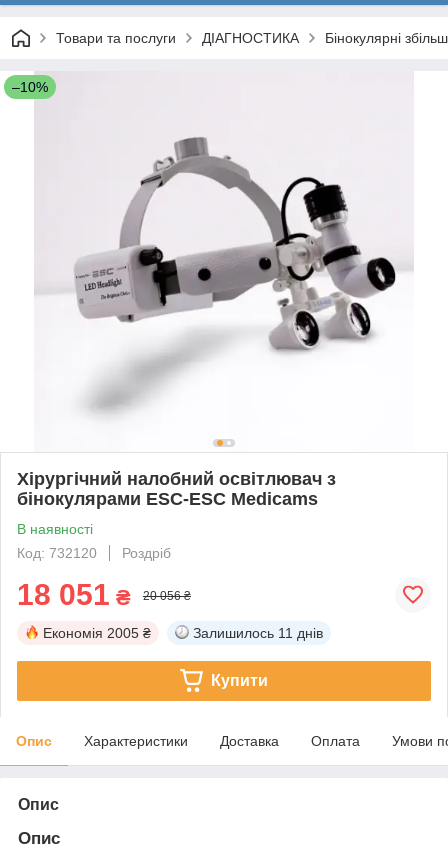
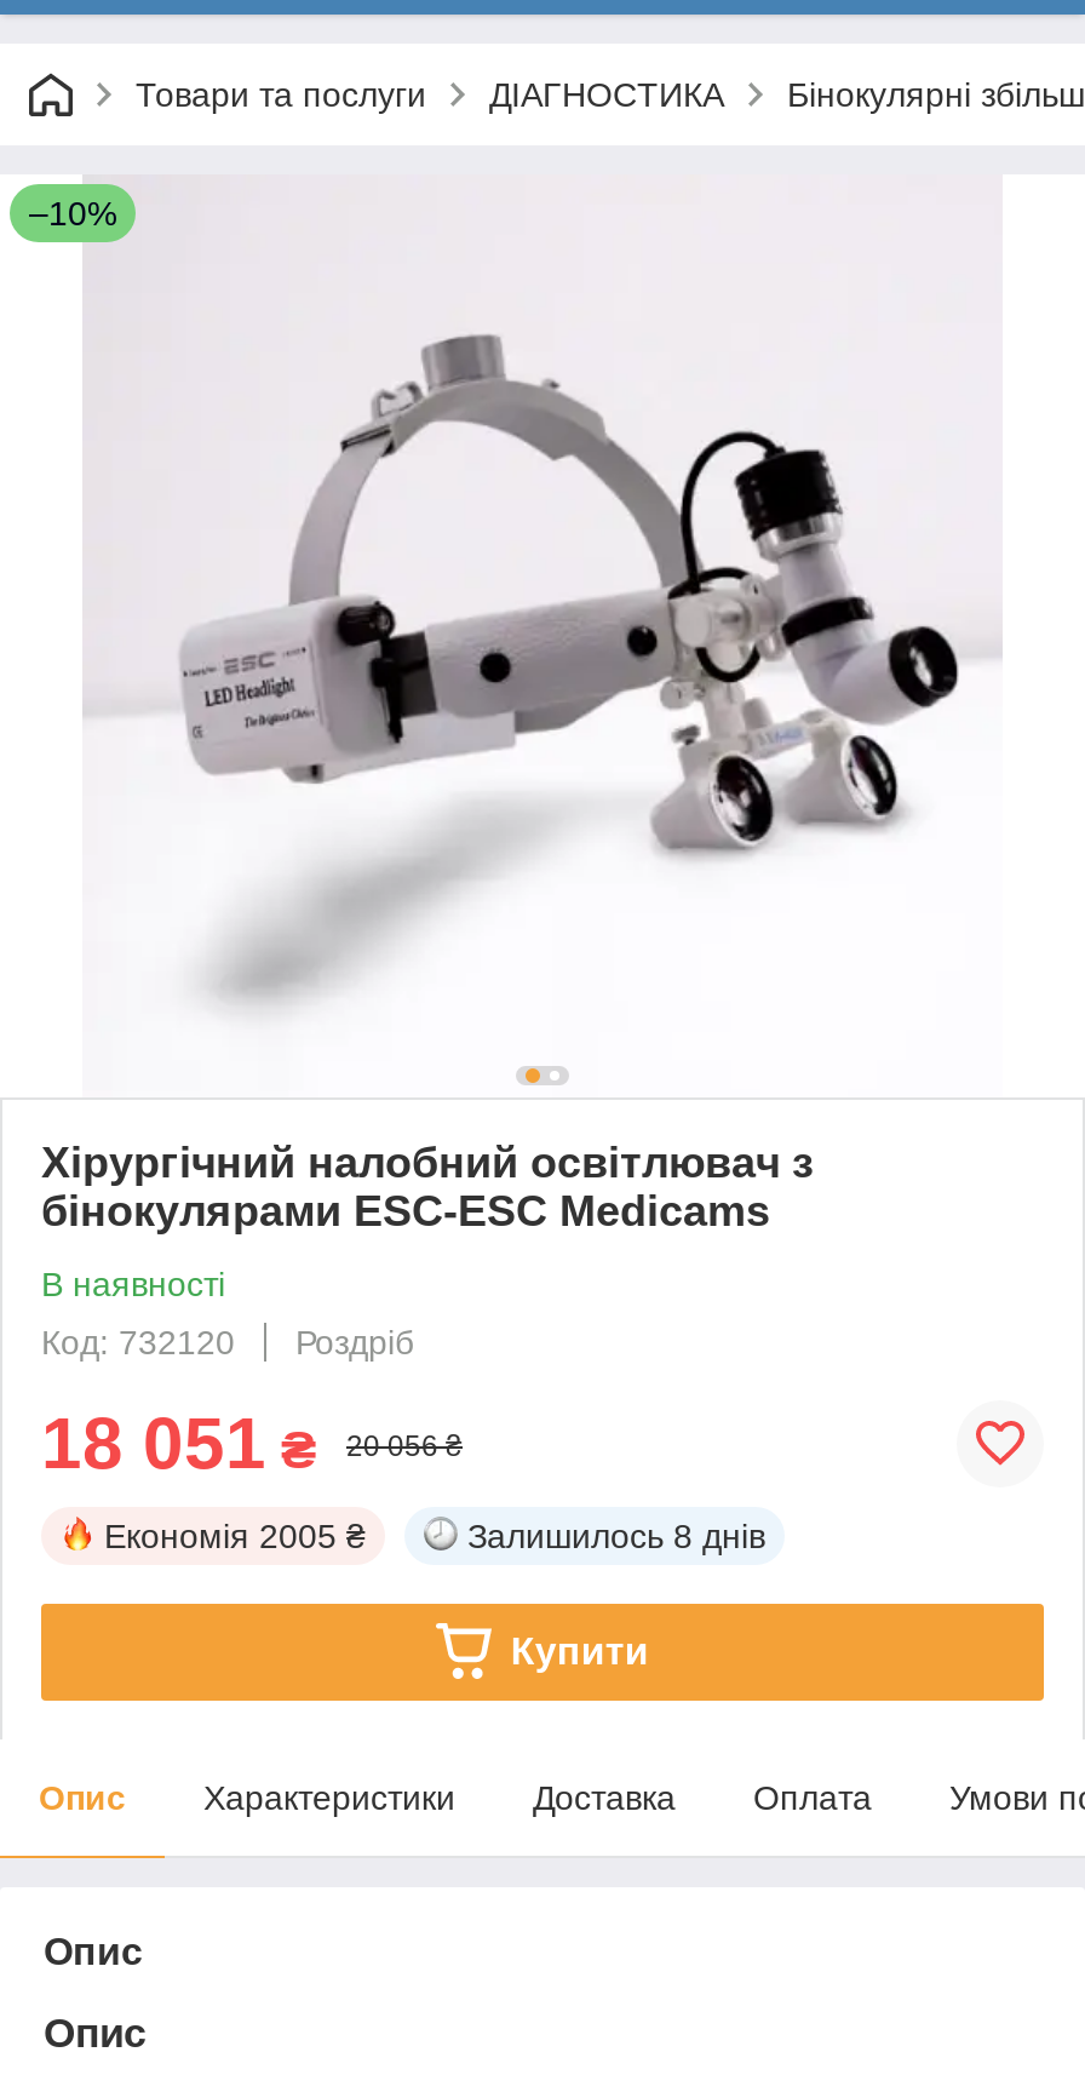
[193,625,323,641] Залишилось 11 днів -> [467,1516,765,1555] Залишилось 8 днів

